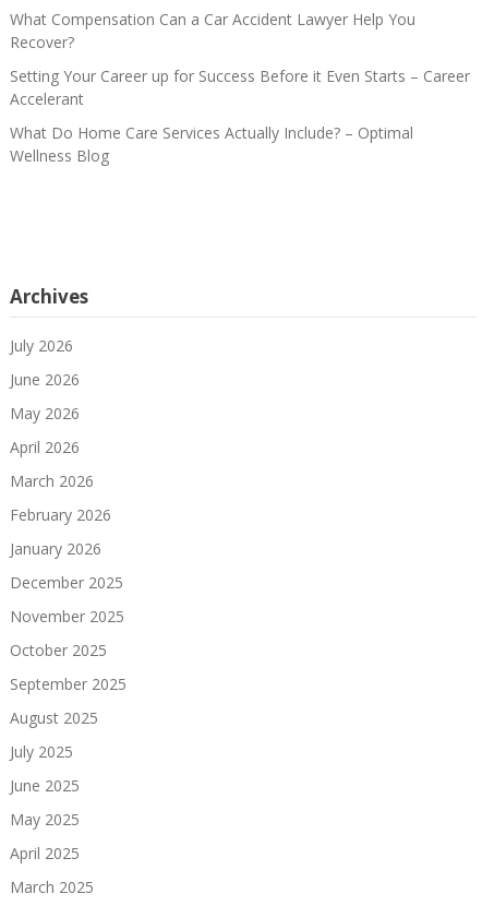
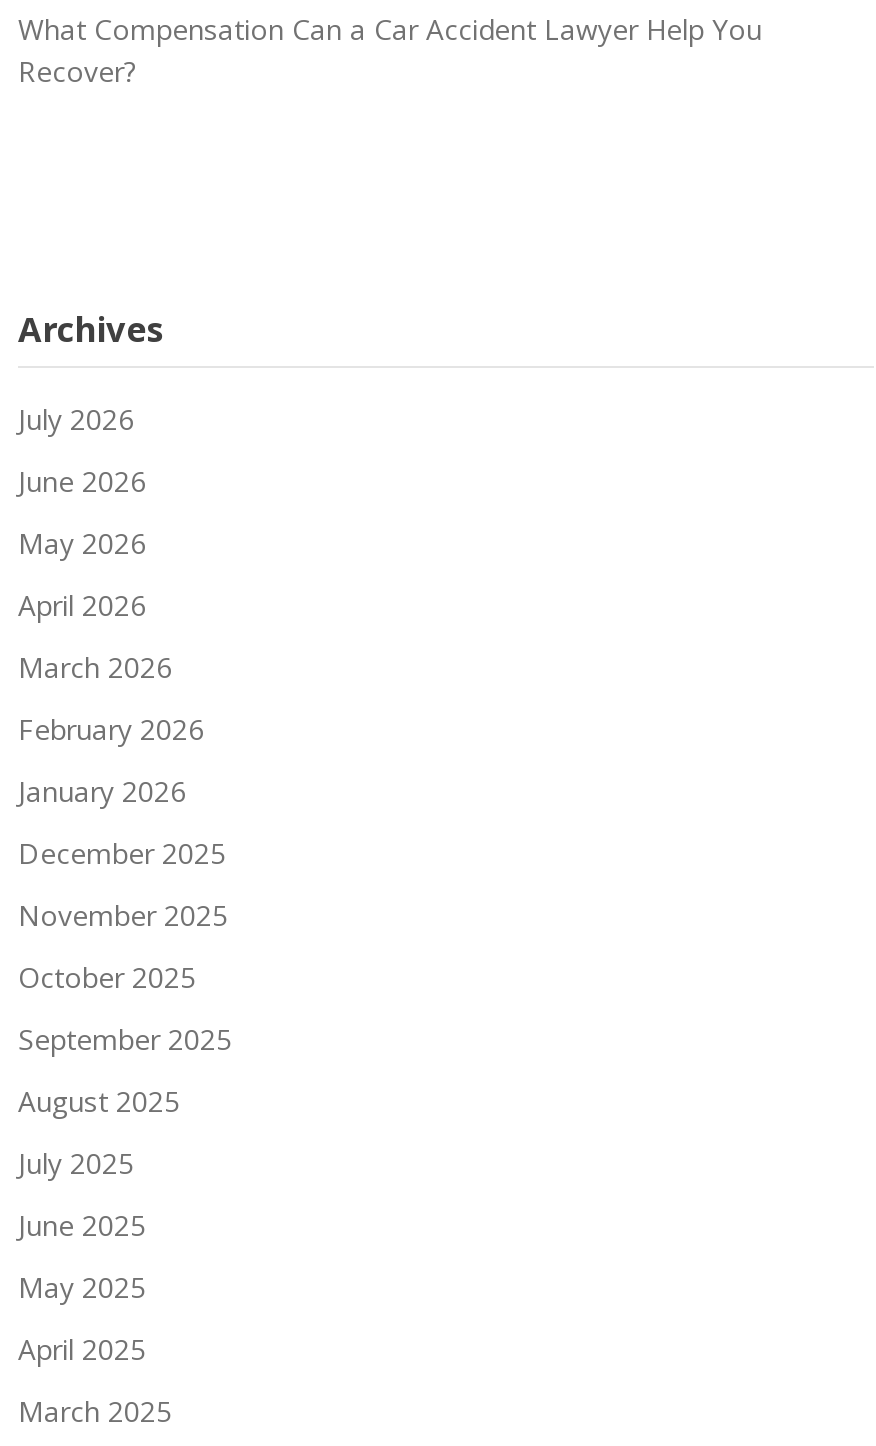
[10,65,470,166] Setting Your Career up for Success Before it Even Starts – Career | Accelerant | What Do Home Care Services Actually Include? – Optimal | Wellness Blog -> none

